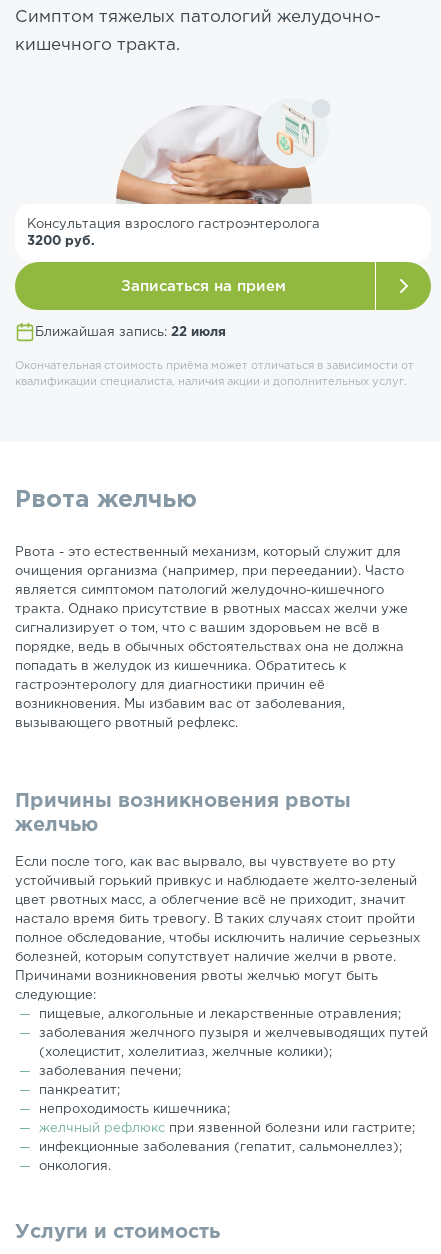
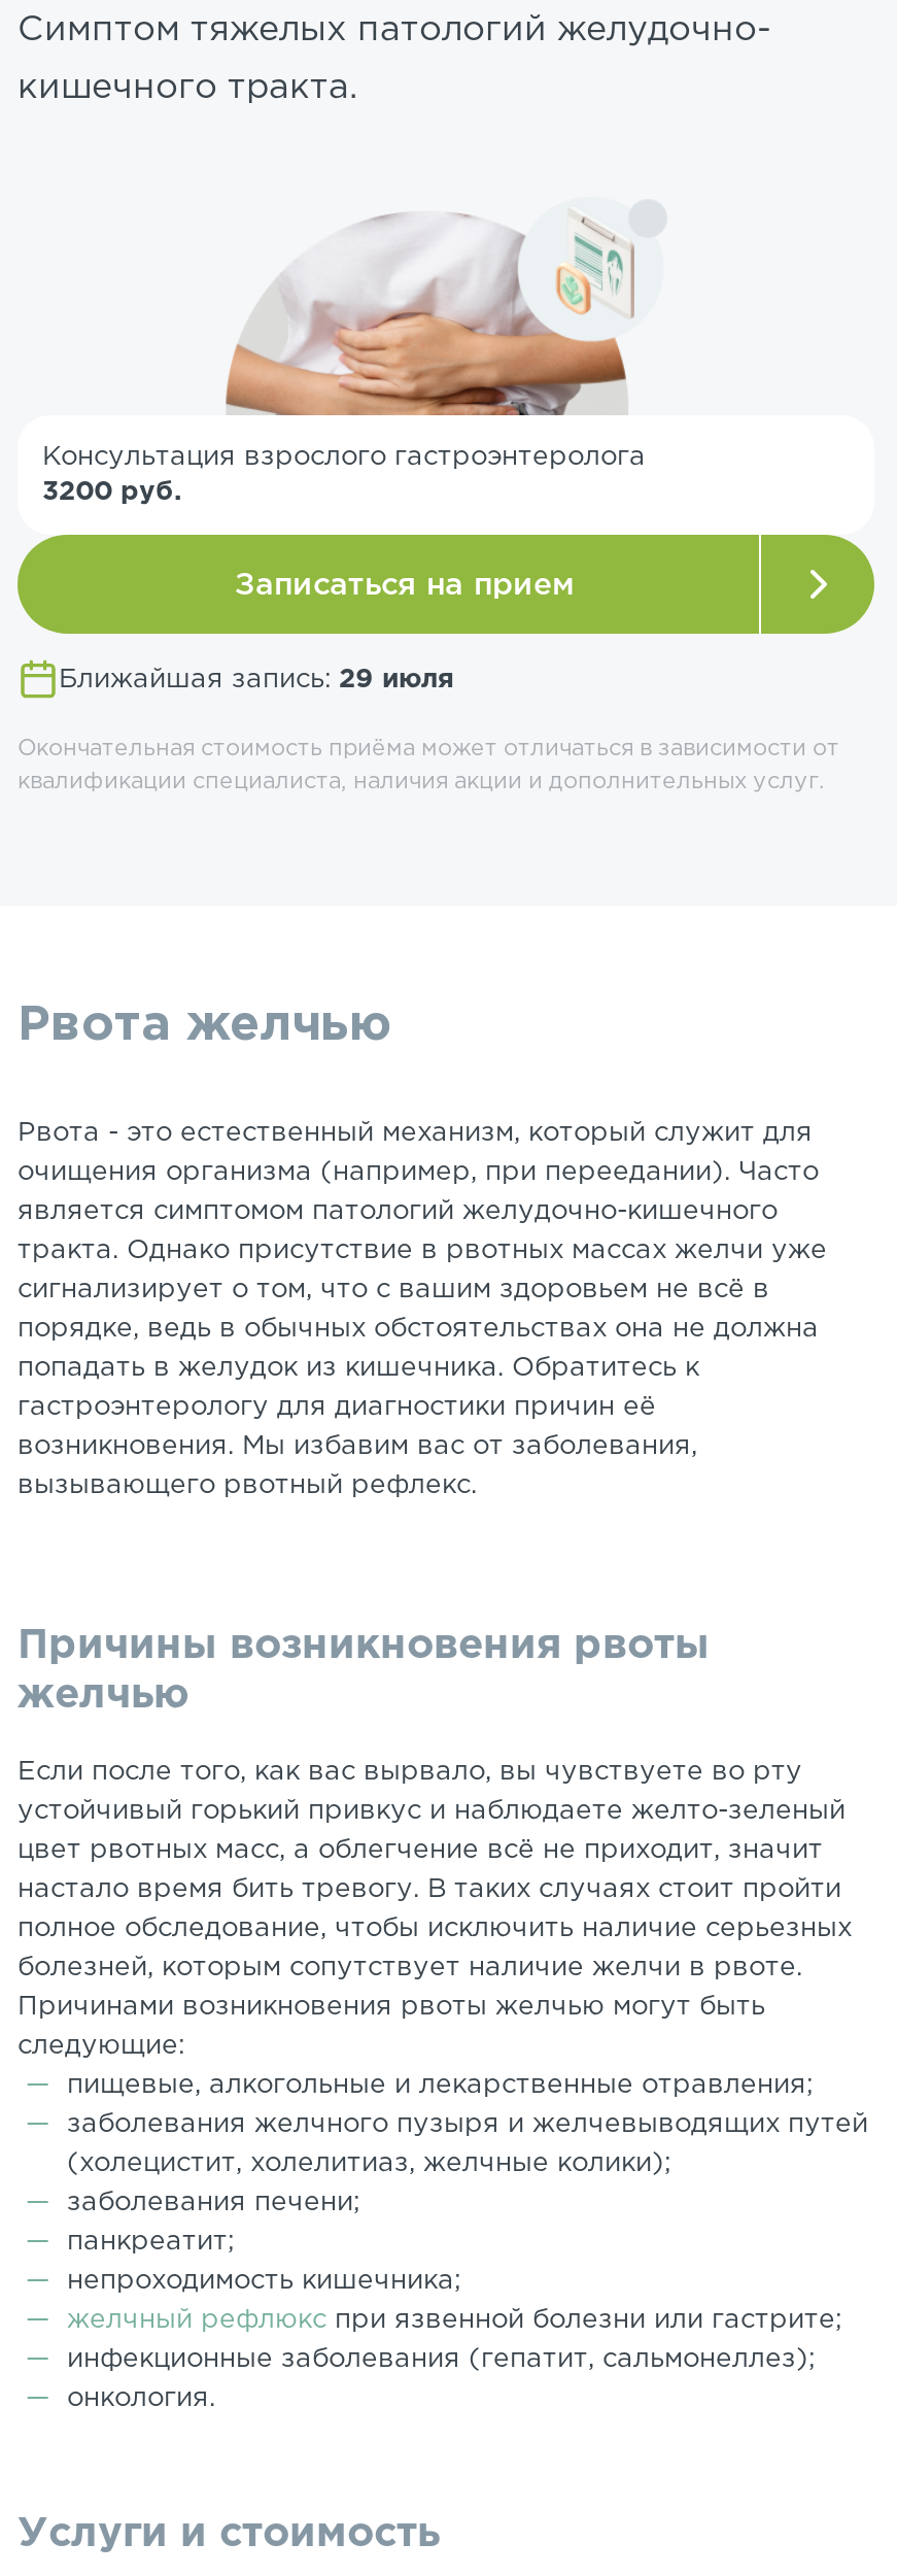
[35,326,226,337] Ближайшая запись: 22 июля -> [59,668,454,690] Ближайшая запись: 29 июля

